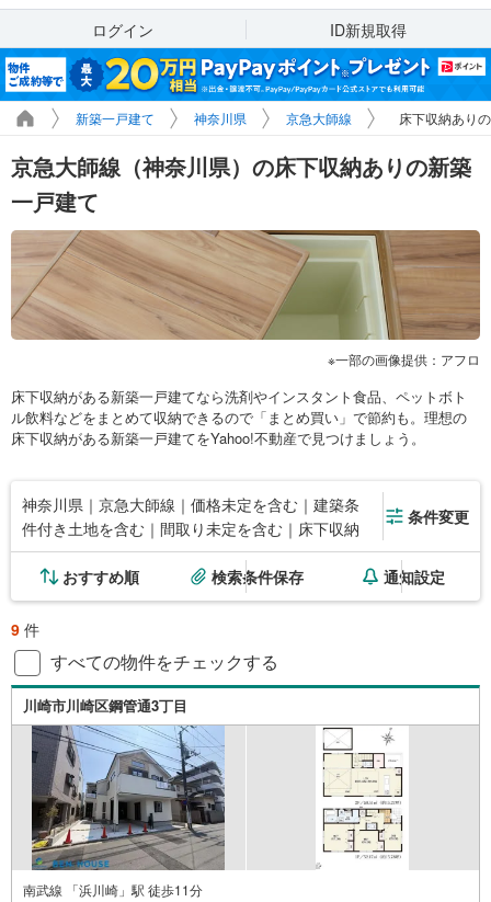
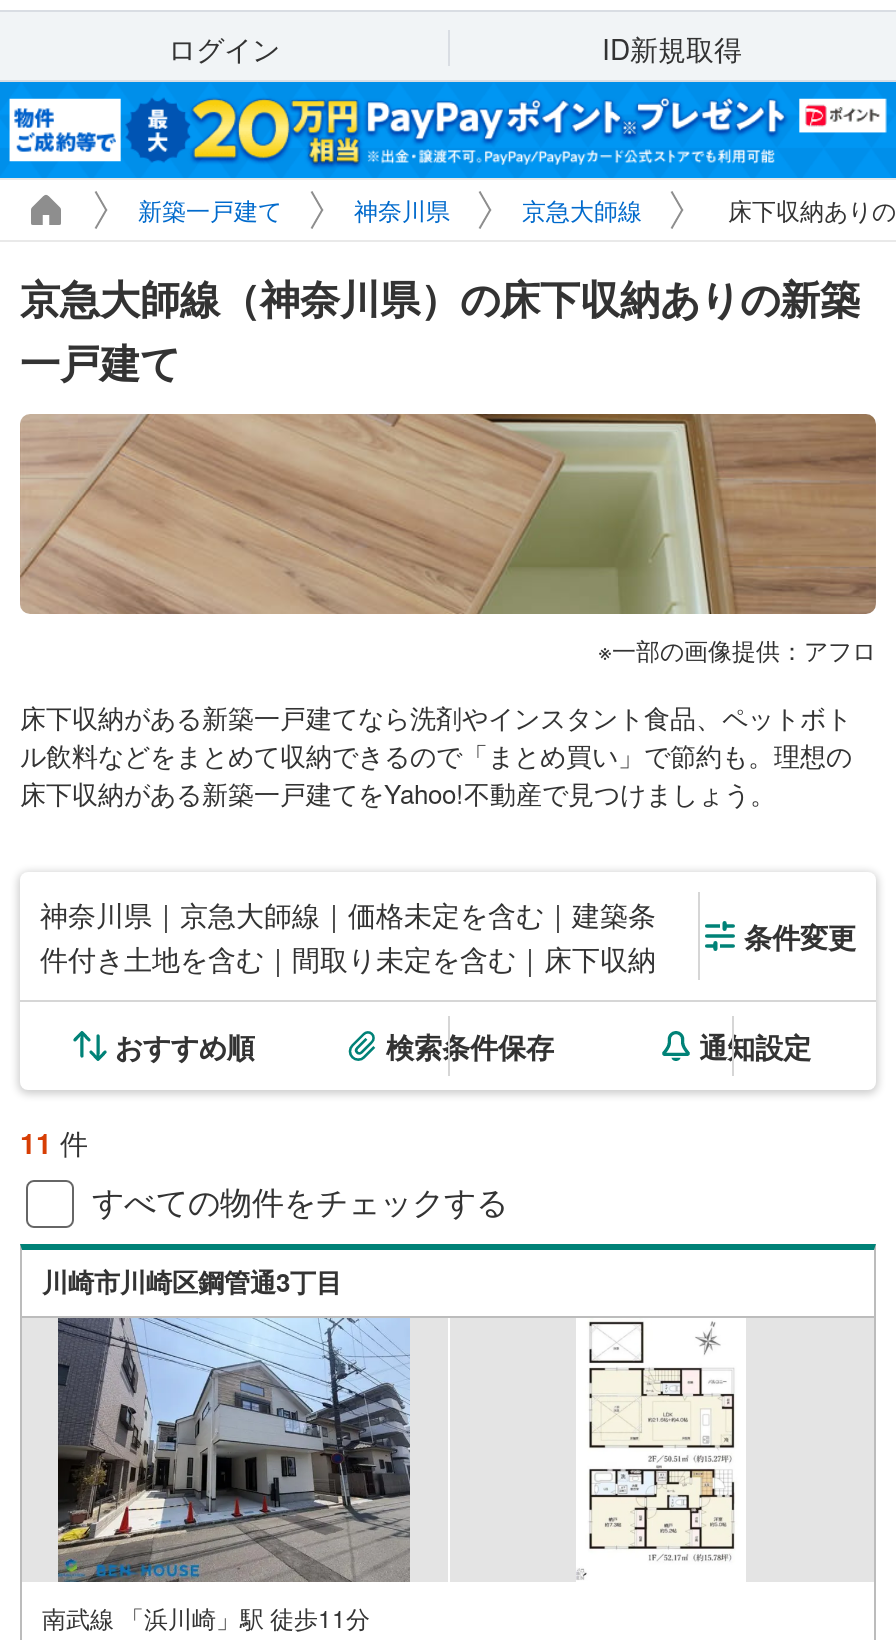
[11,618,39,640] 9件 -> [20,1122,88,1162] 11件

